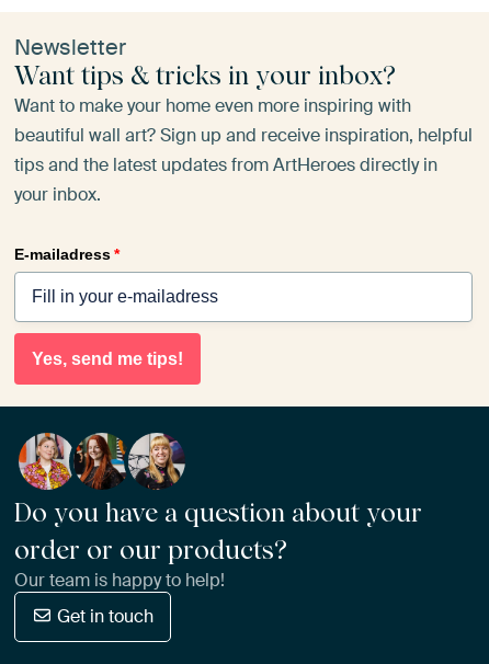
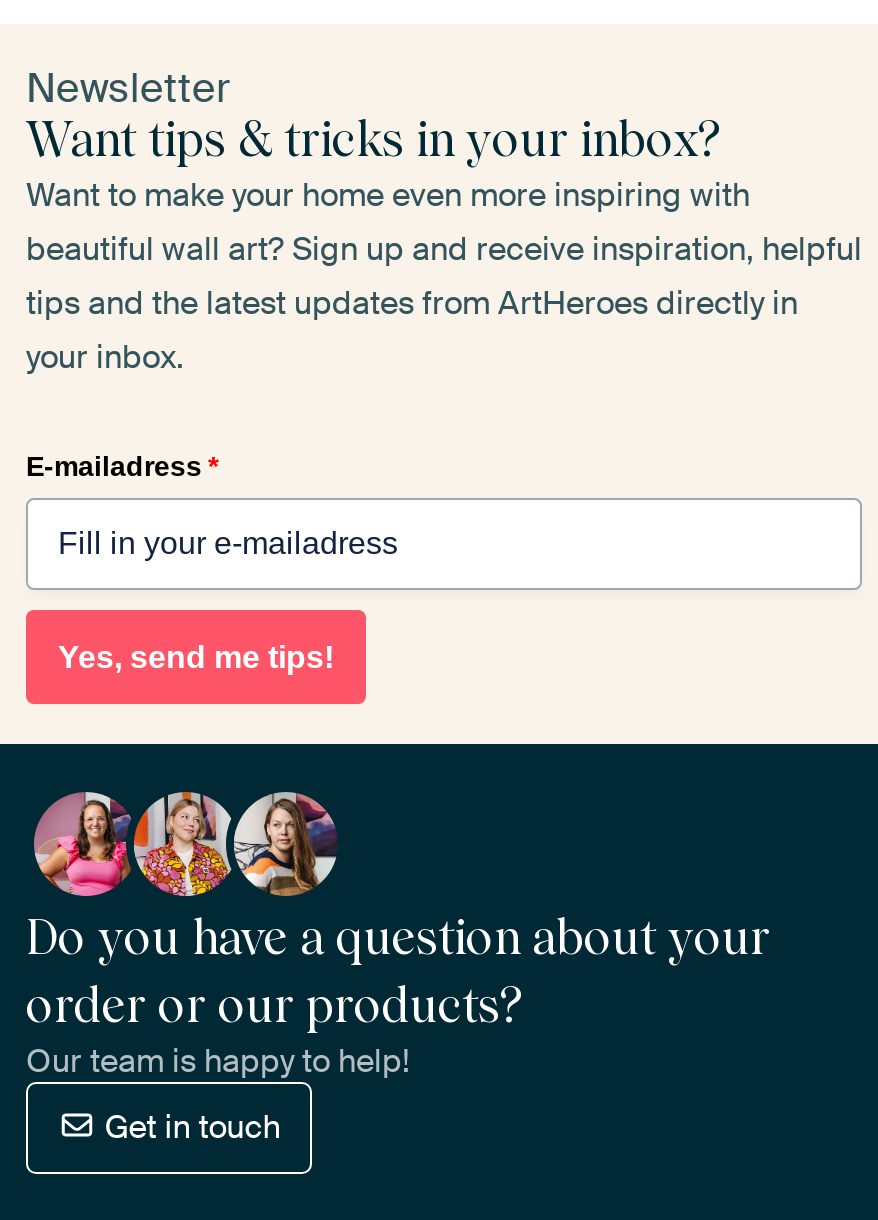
[19,432,185,490] [image] -> [34,790,336,898] [image]

